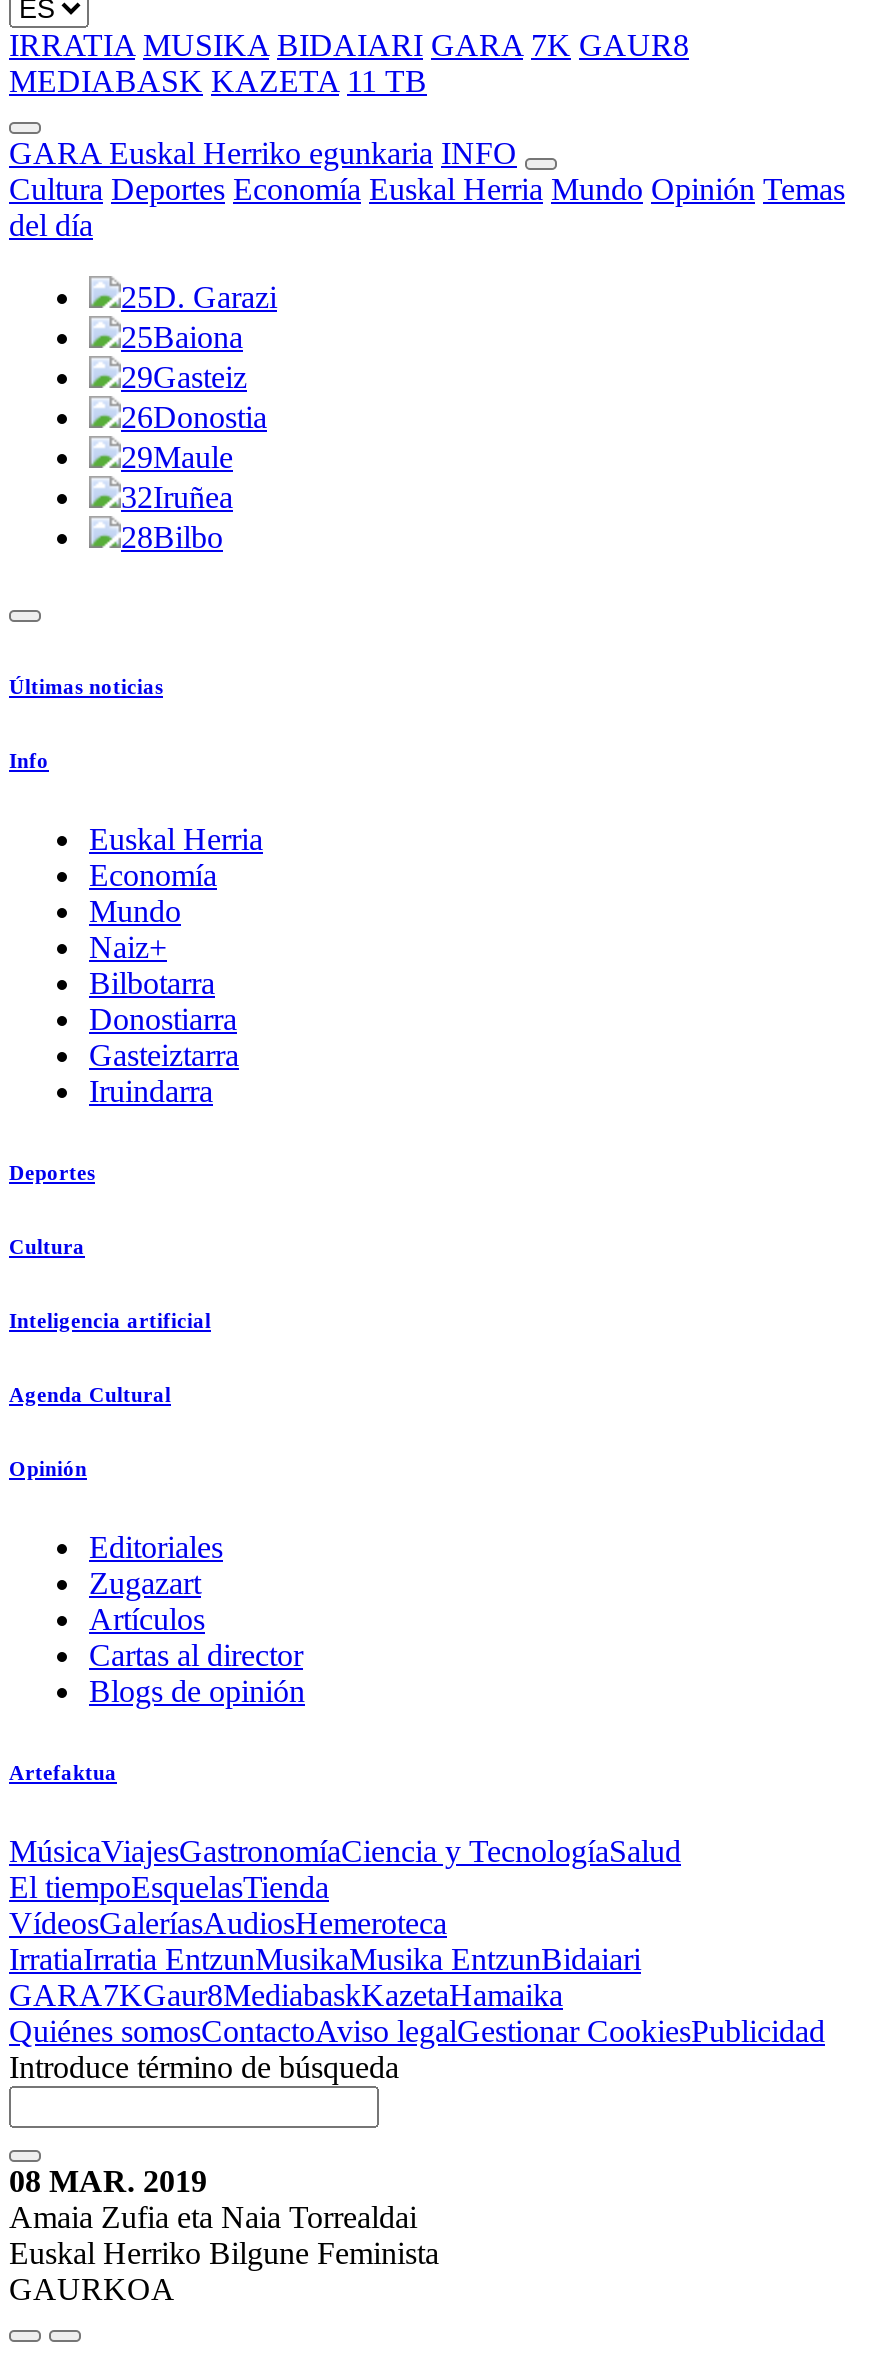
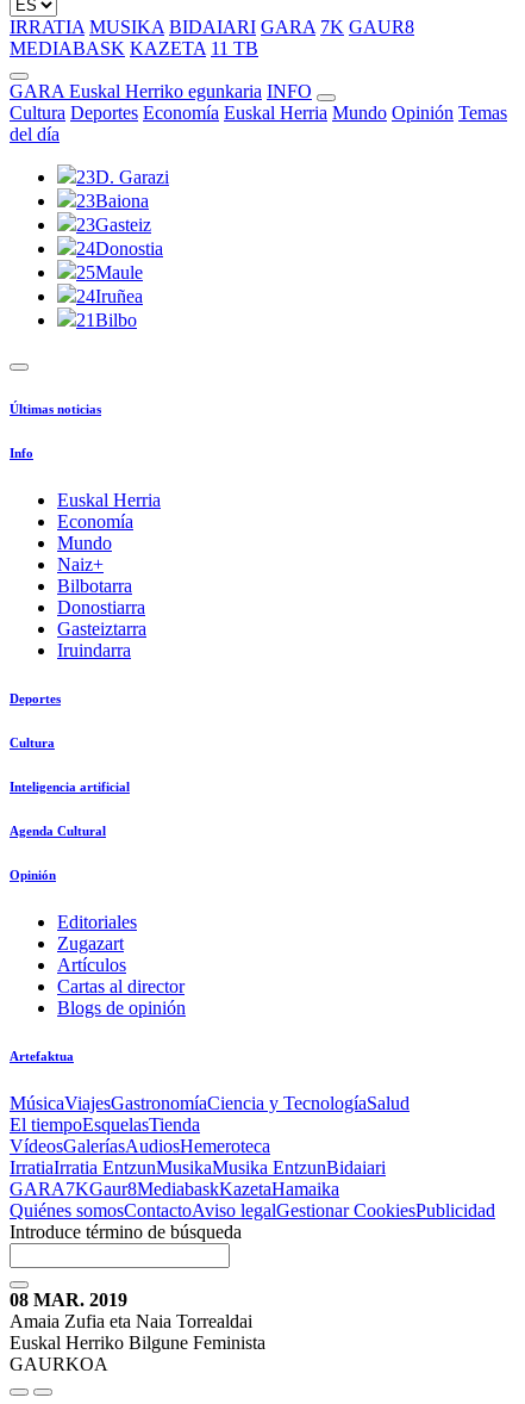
[121,280,277,314] 25D. Garazi -> [76,167,169,187] 23D. Garazi
[121,320,243,354] 25Baiona -> [76,191,149,211] 23Baiona
[121,360,247,394] 29Gasteiz -> [76,215,151,235] 23Gasteiz
[121,400,267,434] 26Donostia -> [76,238,163,259] 24Donostia
[121,440,233,474] 29Maule -> [76,262,143,282] 25Maule
[121,480,233,514] 32Iruñea -> [76,286,143,306] 24Iruñea
[121,520,223,554] 28Bilbo -> [76,310,137,330] 21Bilbo

